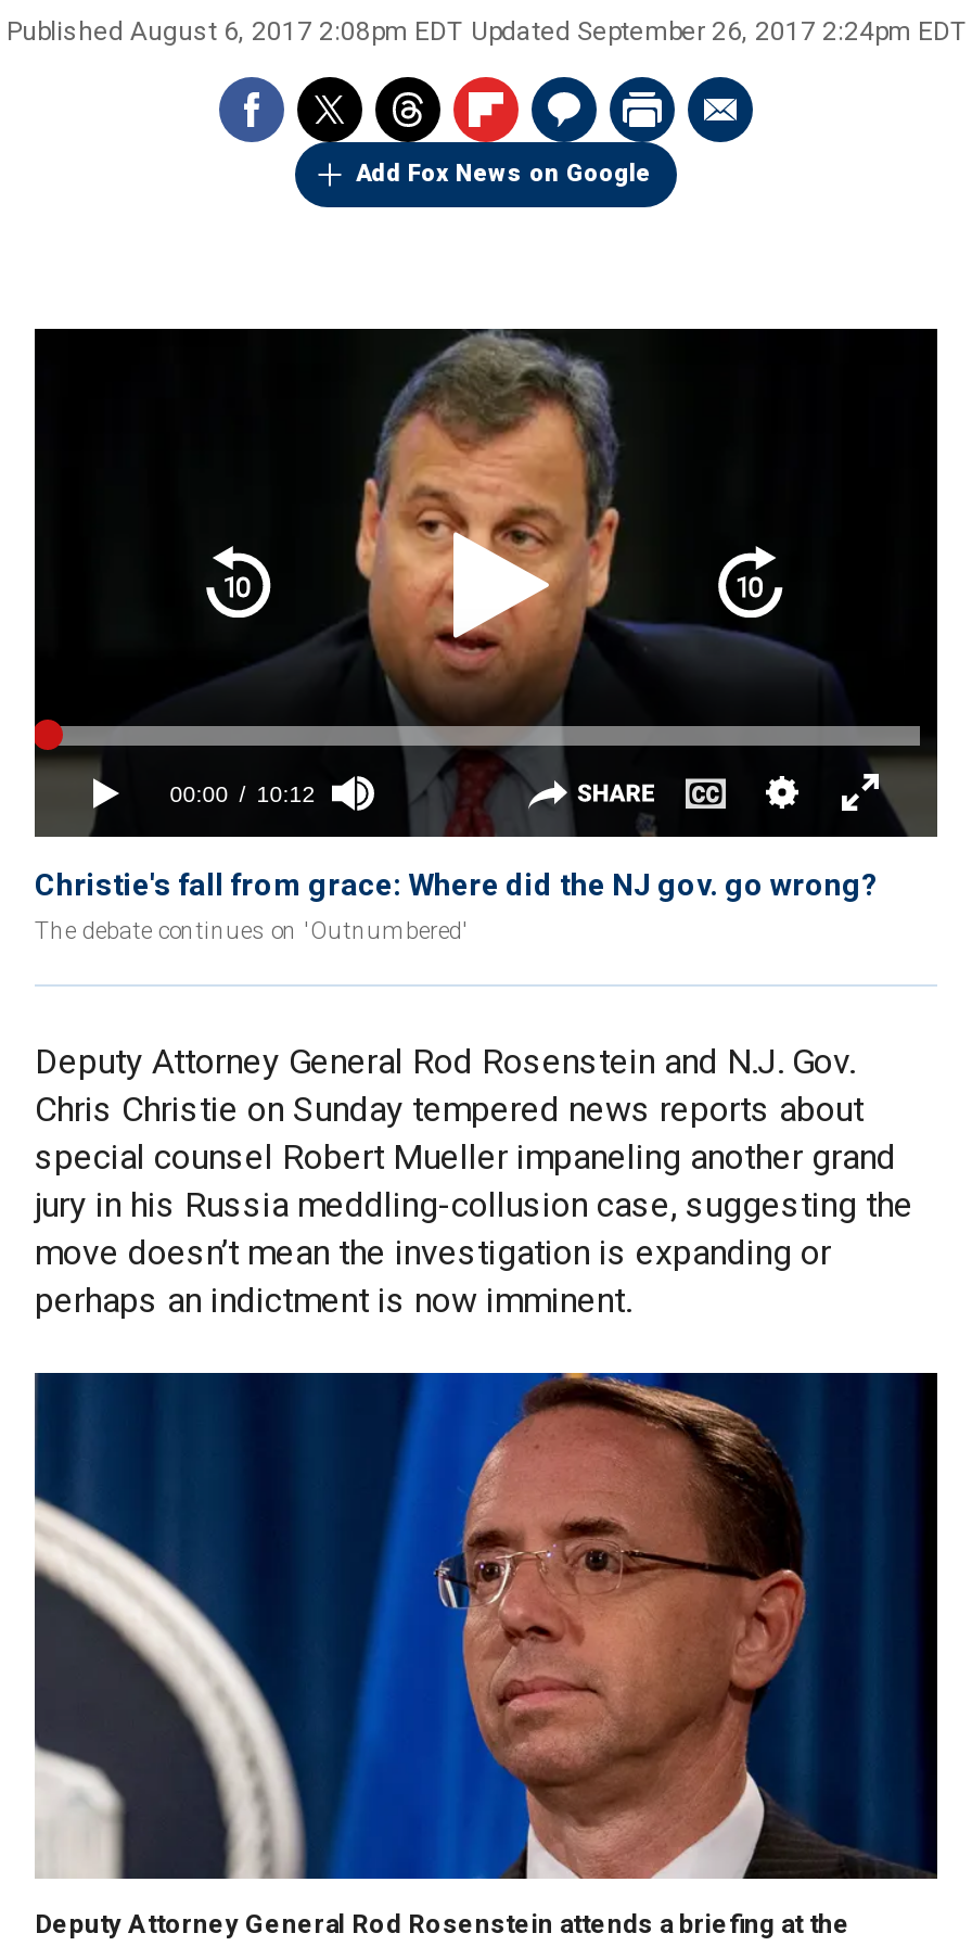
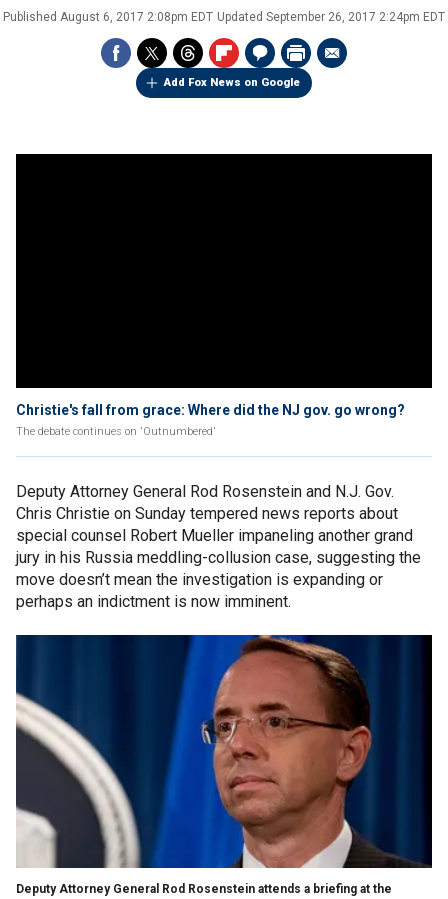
[33,329,937,837] [image] -> none

